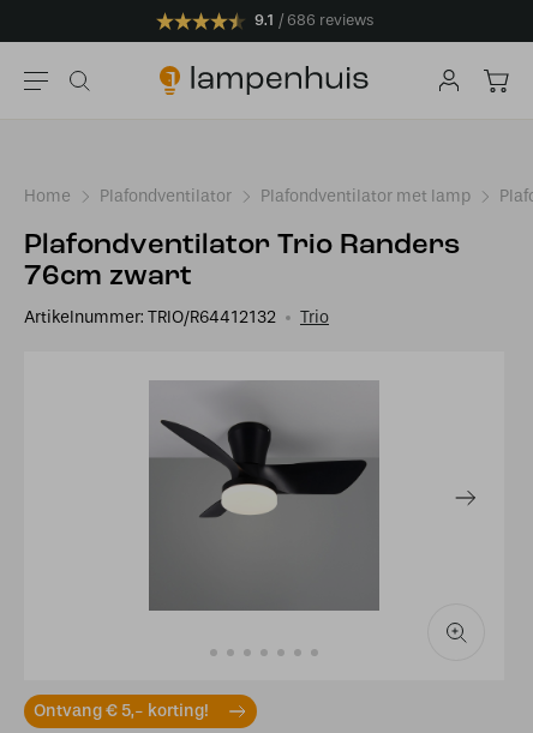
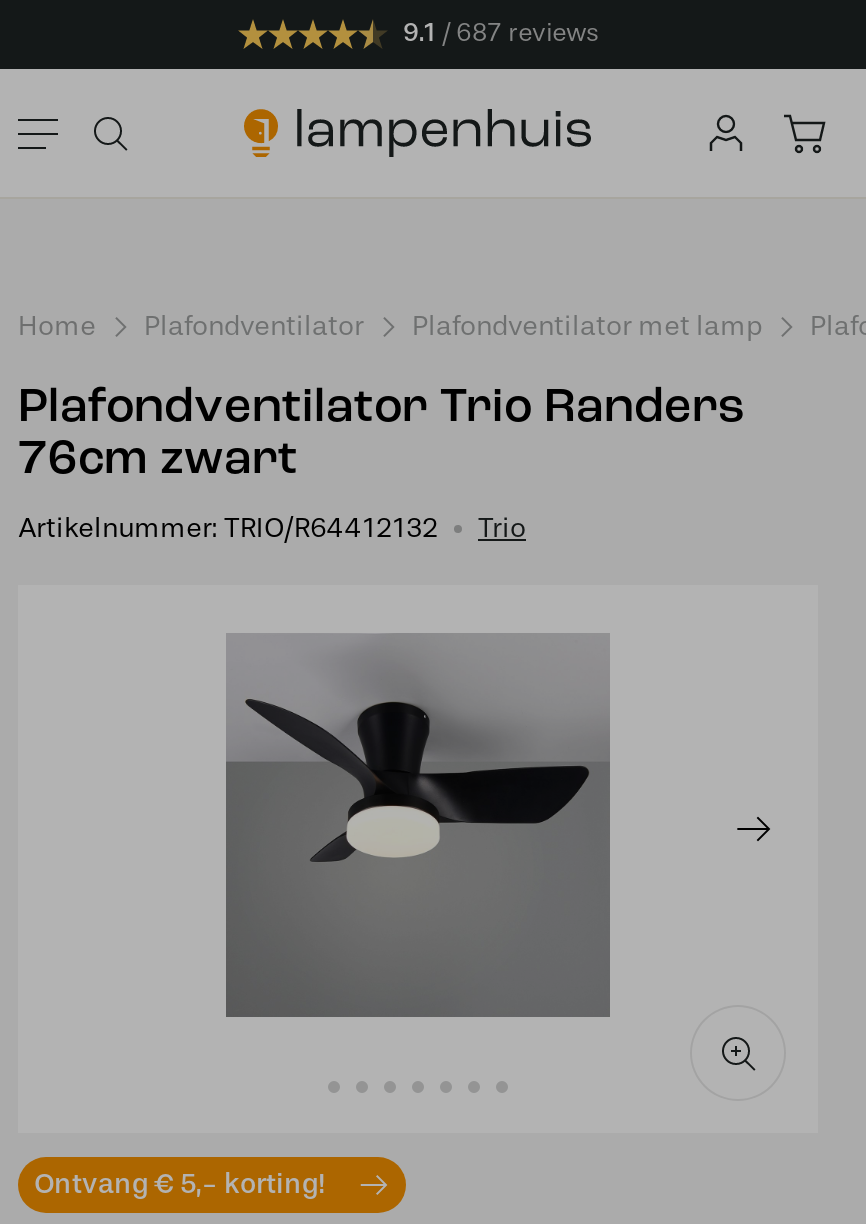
[254,11,373,29] 9.1 686 reviews -> [403,17,598,47] 9.1 687 reviews

